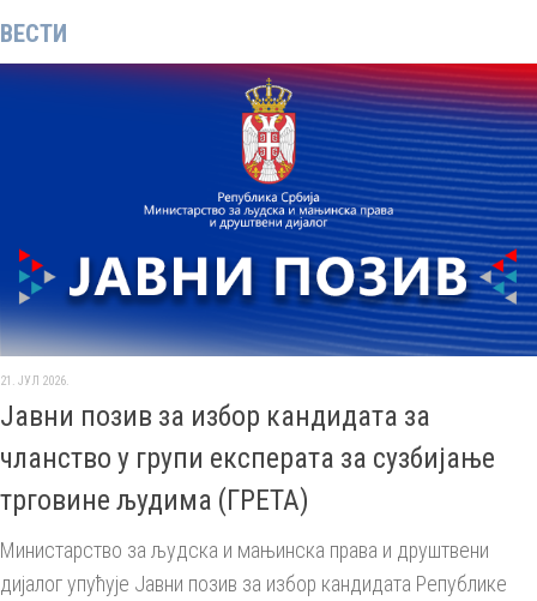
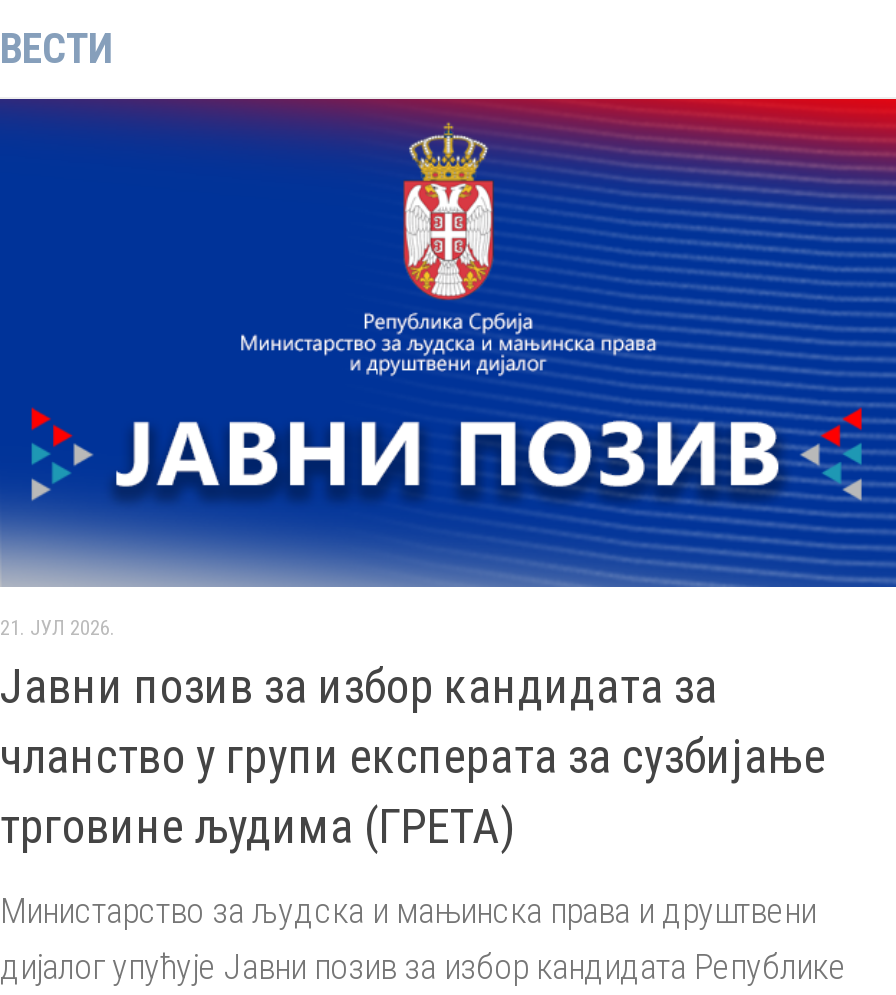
[0,400,430,433] Јавни позив за избор кандидата за -> [0,659,718,715] Jавни позив за избор кандидата за

